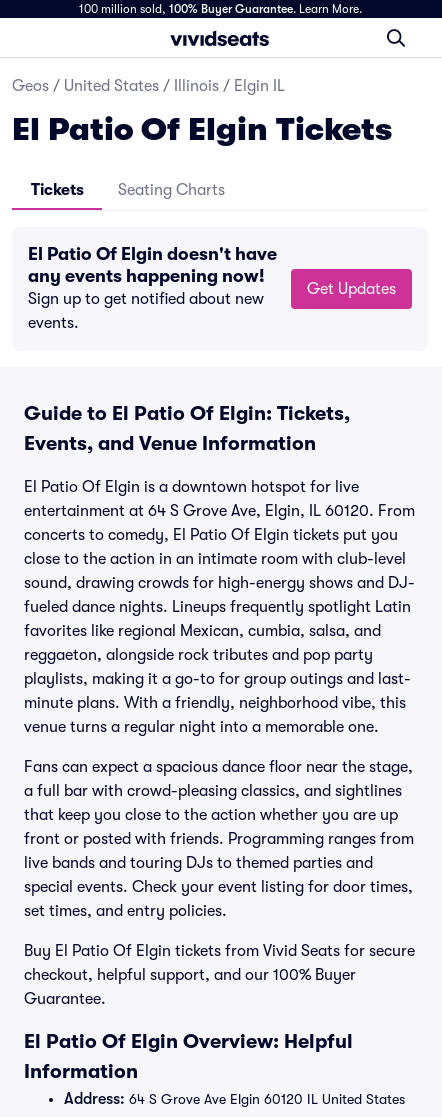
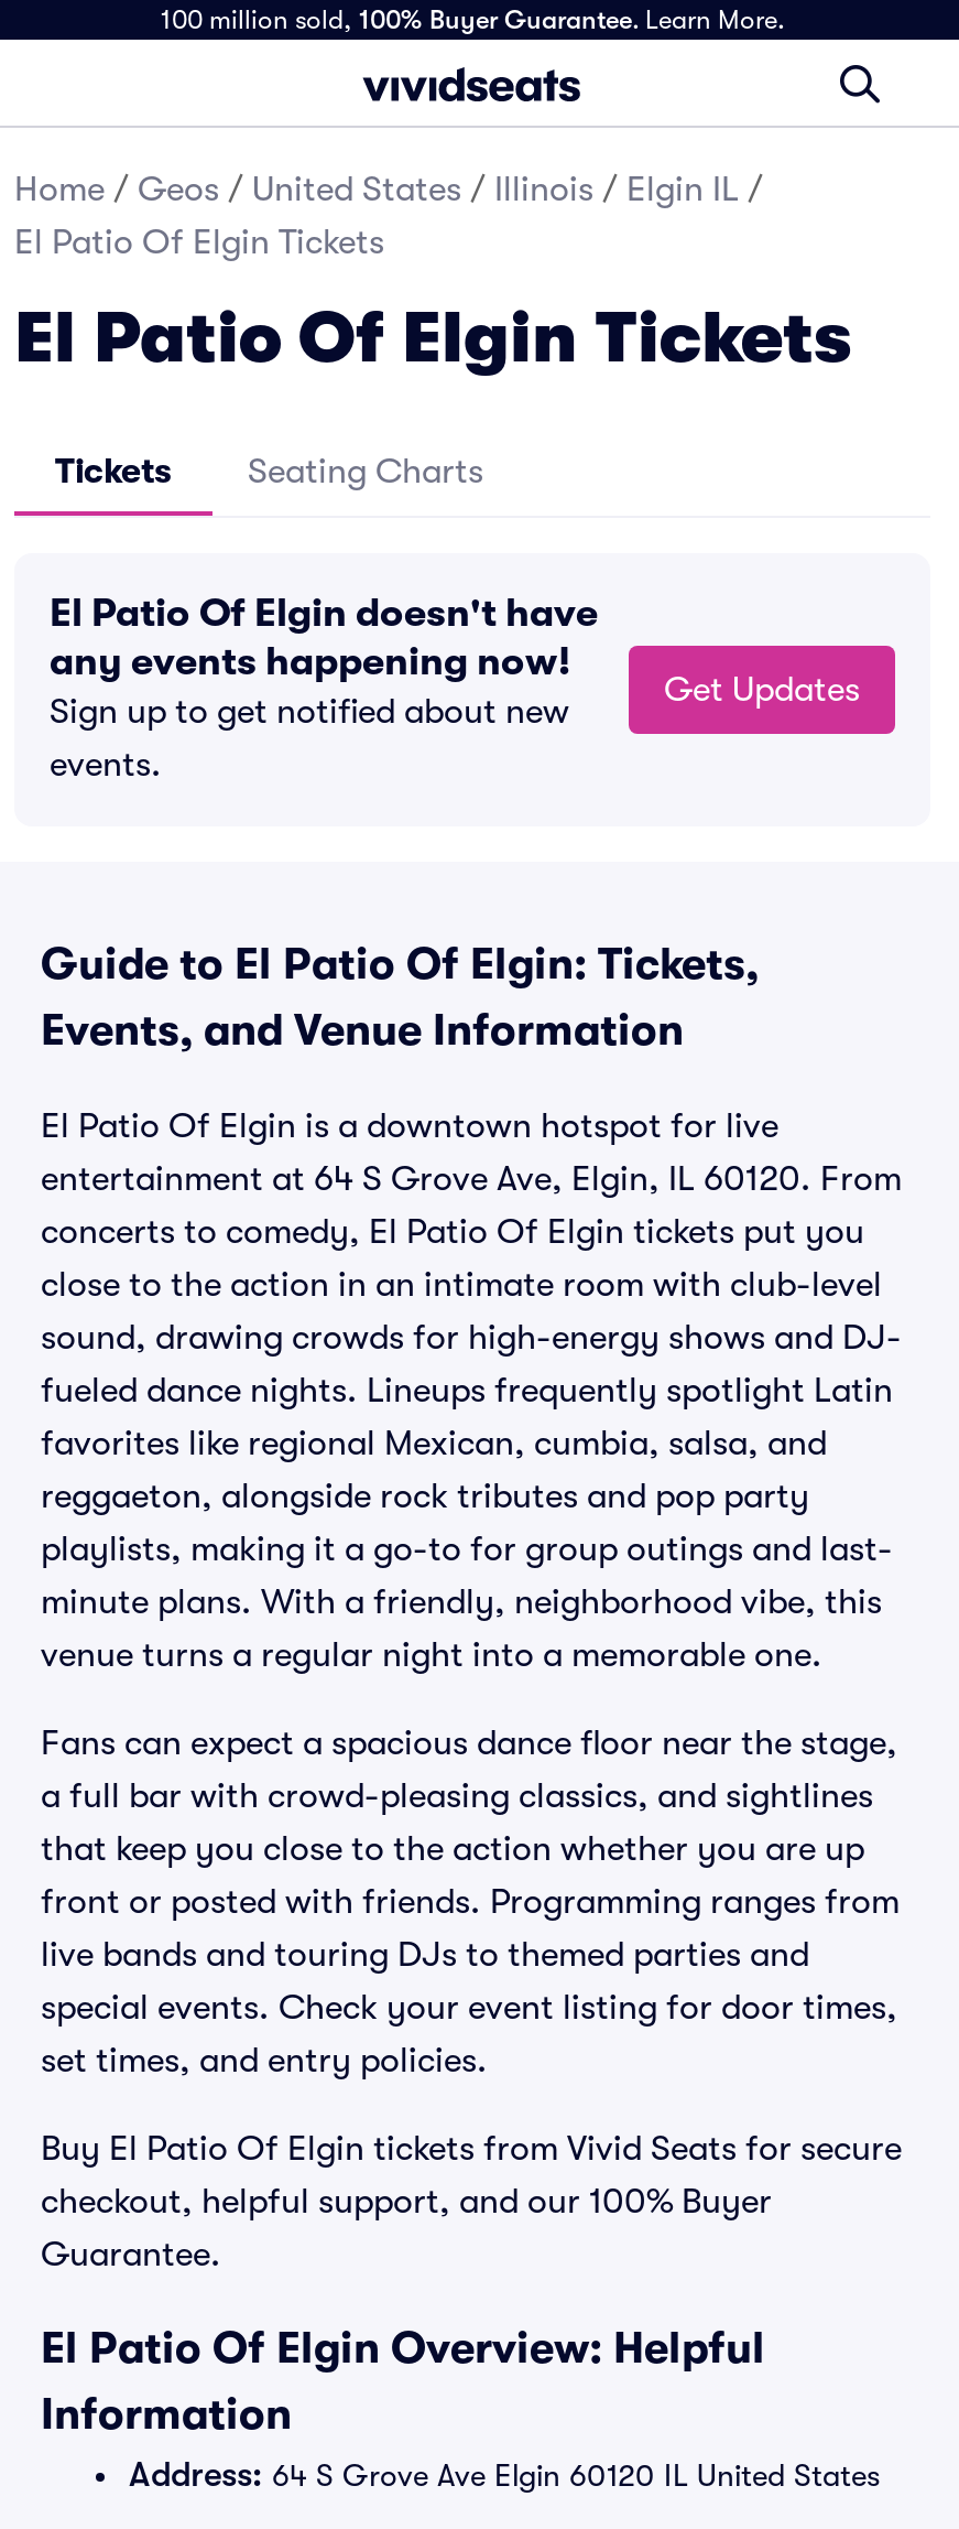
[12,77,285,95] Geos / United States / Illinois / Elgin IL -> [14,170,763,262] Home / Geos / United States / Illinois / Elgin IL / | El Patio Of Elgin Tickets

